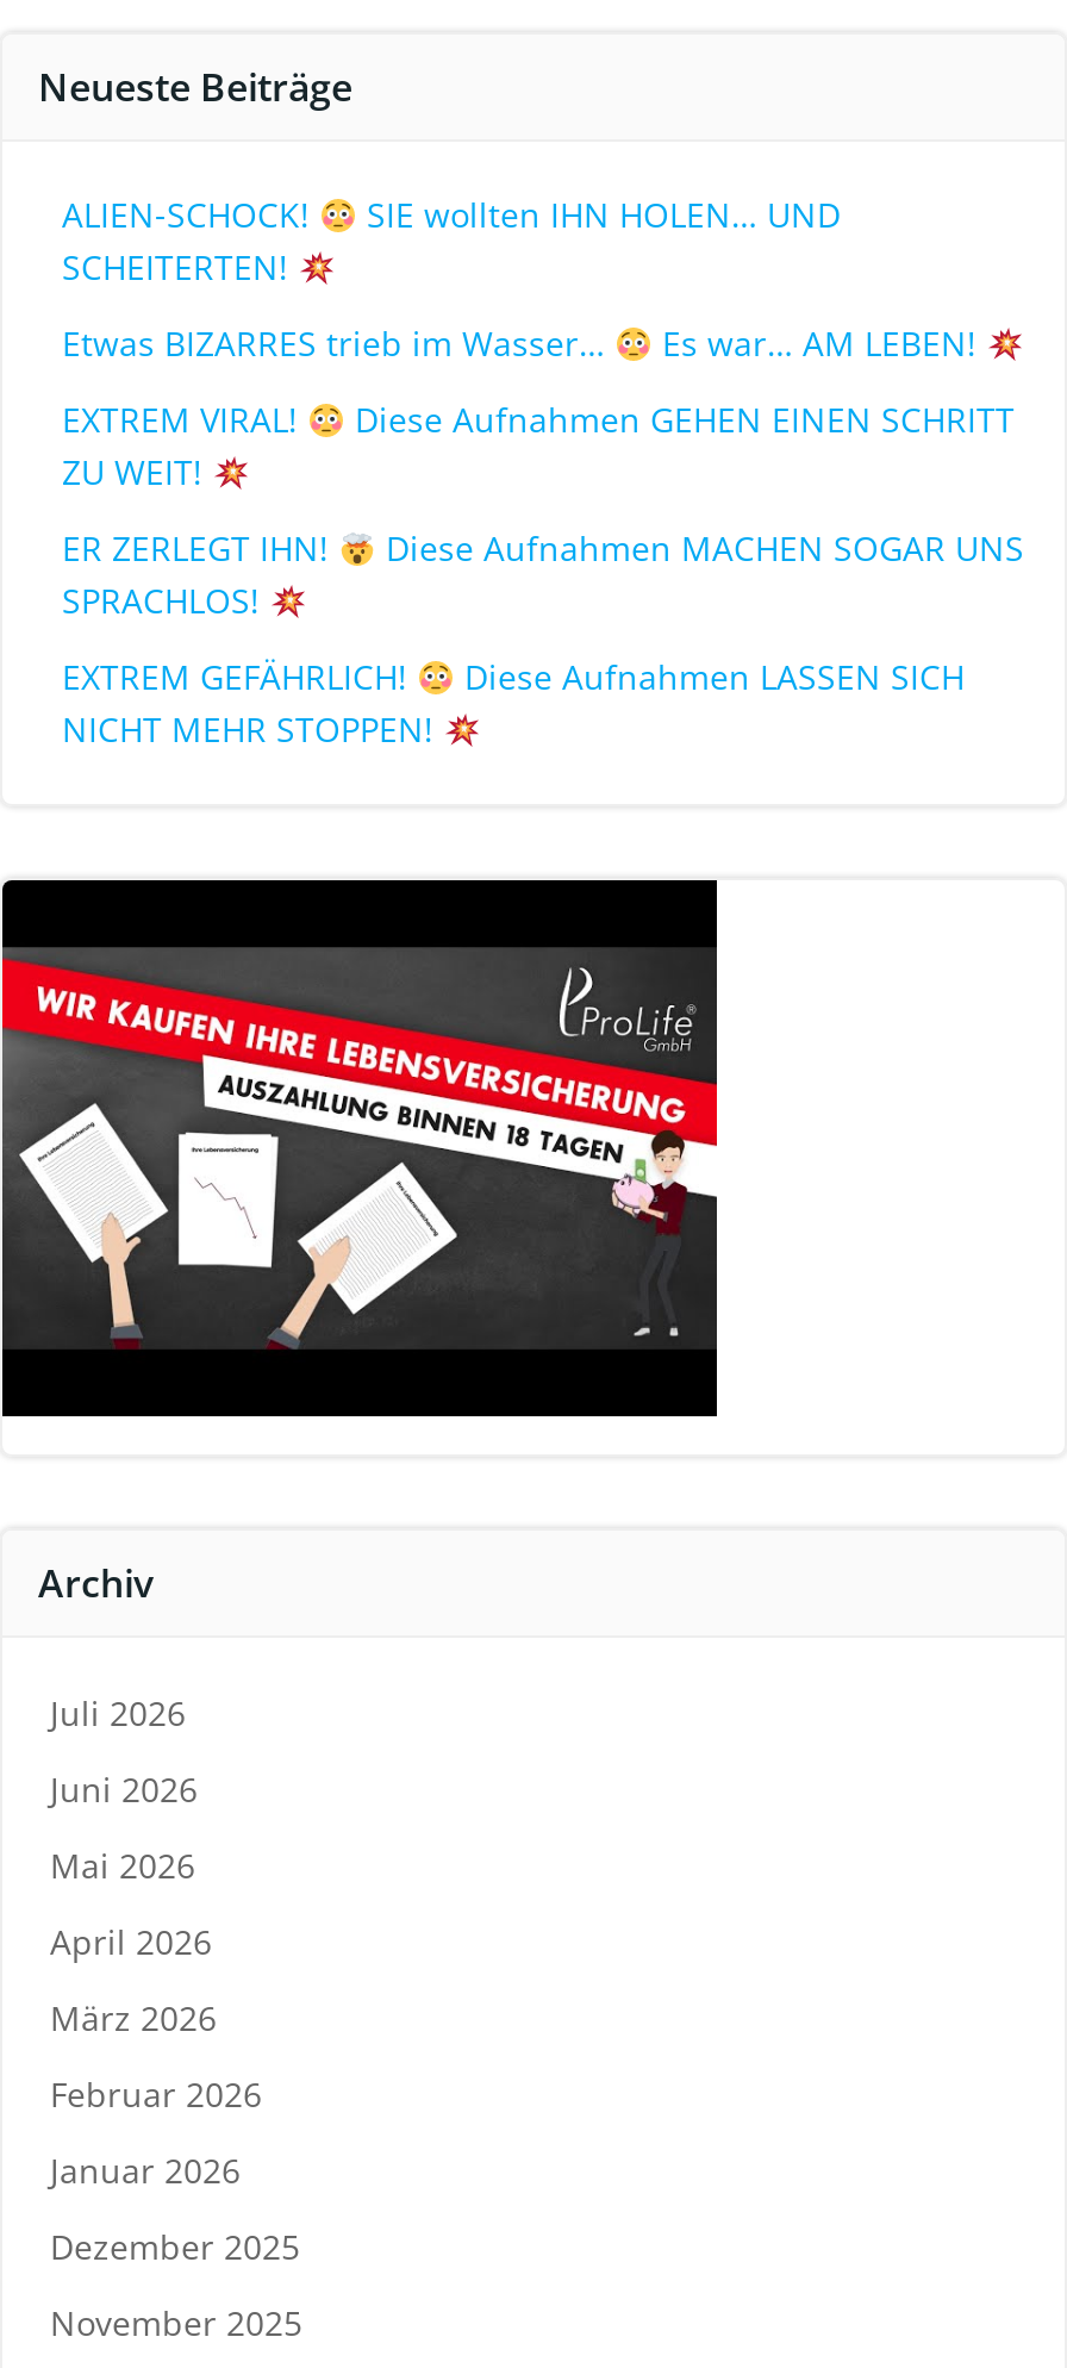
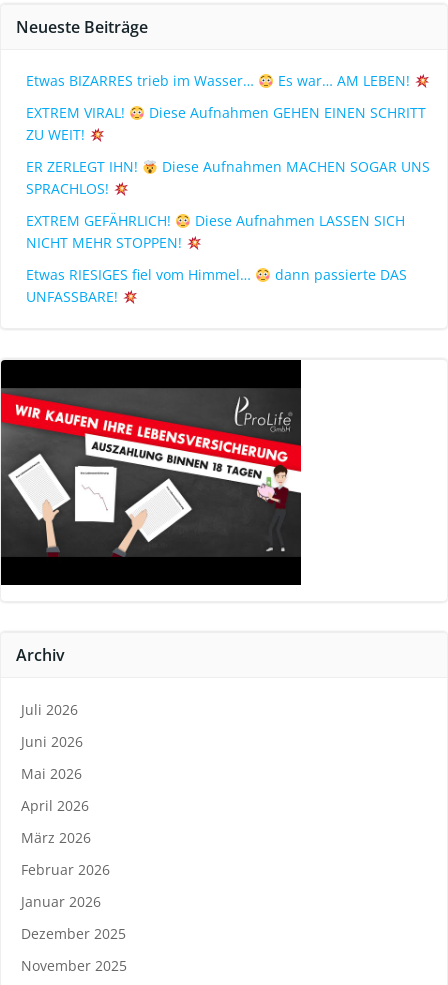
[62,192,841,290] ALIEN-SCHOCK! | SIE wollten IHN HOLEN… UND | SCHEITERTEN! -> none
moved [62,321,1024,752] -> [26,71,430,252]: Etwas BIZARRES trieb im Wasser… | Es war… AM LEBEN! | EXTREM VIRAL! | ... | Diese Aufnahmen LASSEN SICH | NICHT MEHR STOPPEN!
none -> [26,265,407,306] Etwas RIESIGES fiel vom Himmel… | dann passierte DAS | UNFASSBARE!

